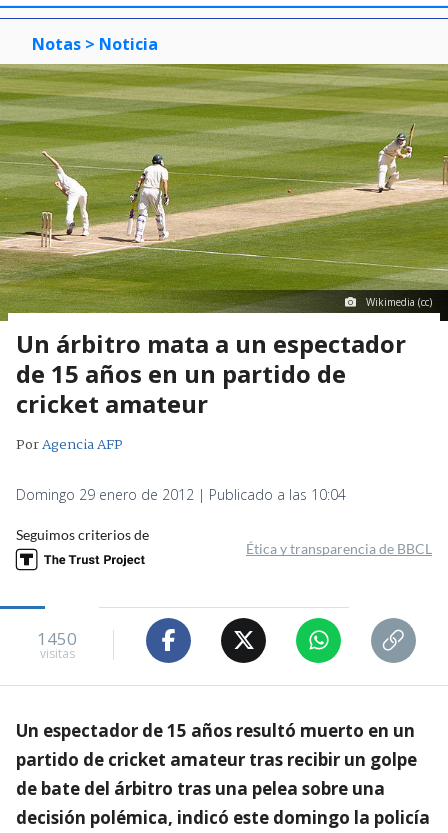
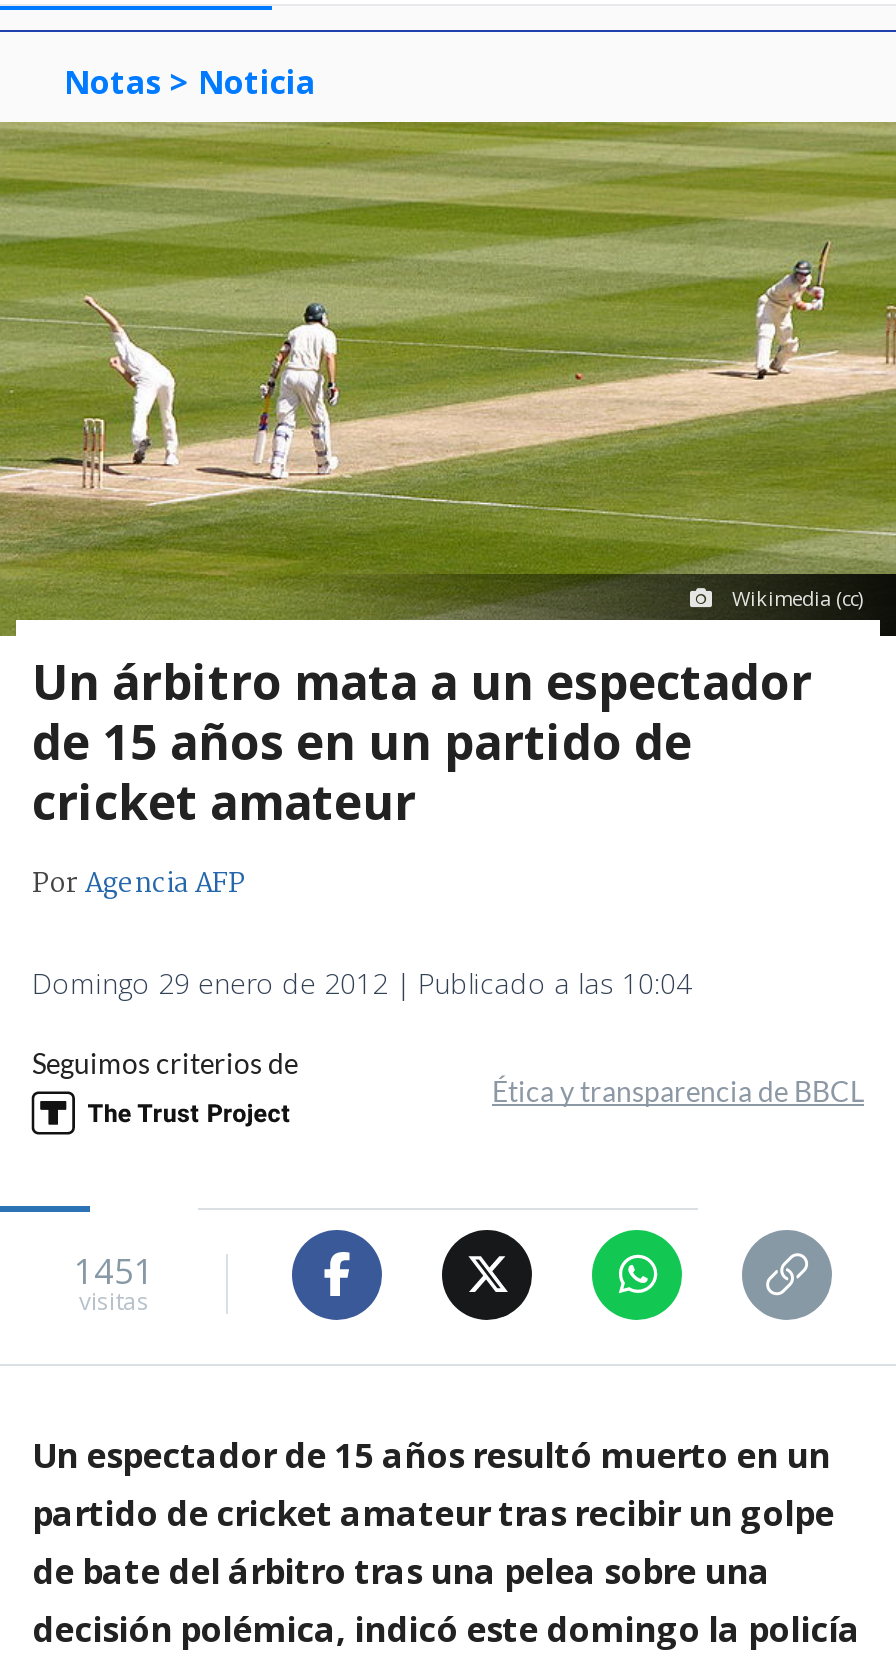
[37,627,77,650] 1450 -> [74,1249,154,1295] 1451

